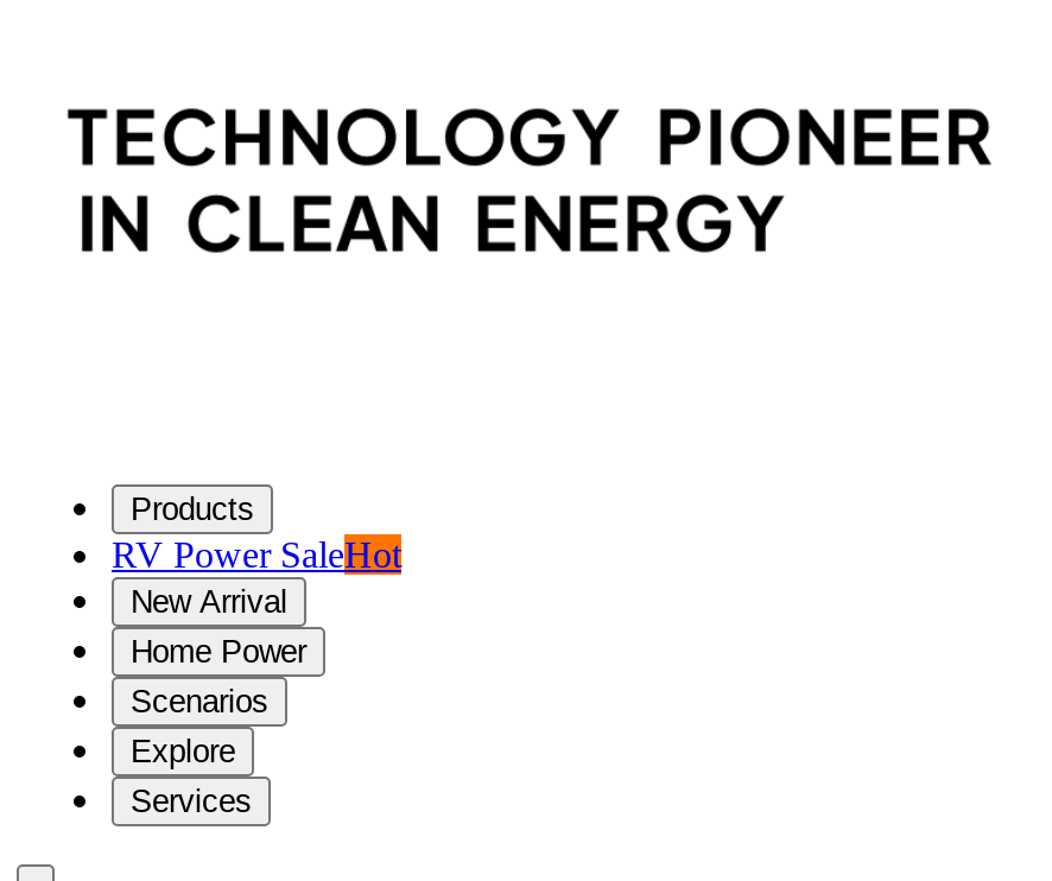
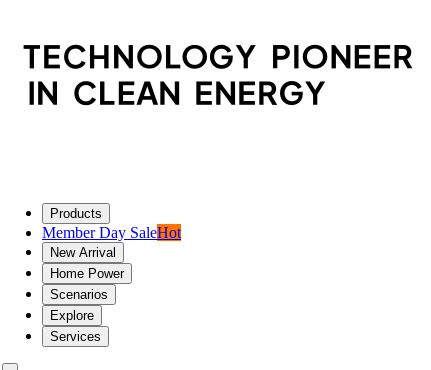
[112,534,401,575] RV Power SaleHot -> [42,224,181,241] Member Day SaleHot

